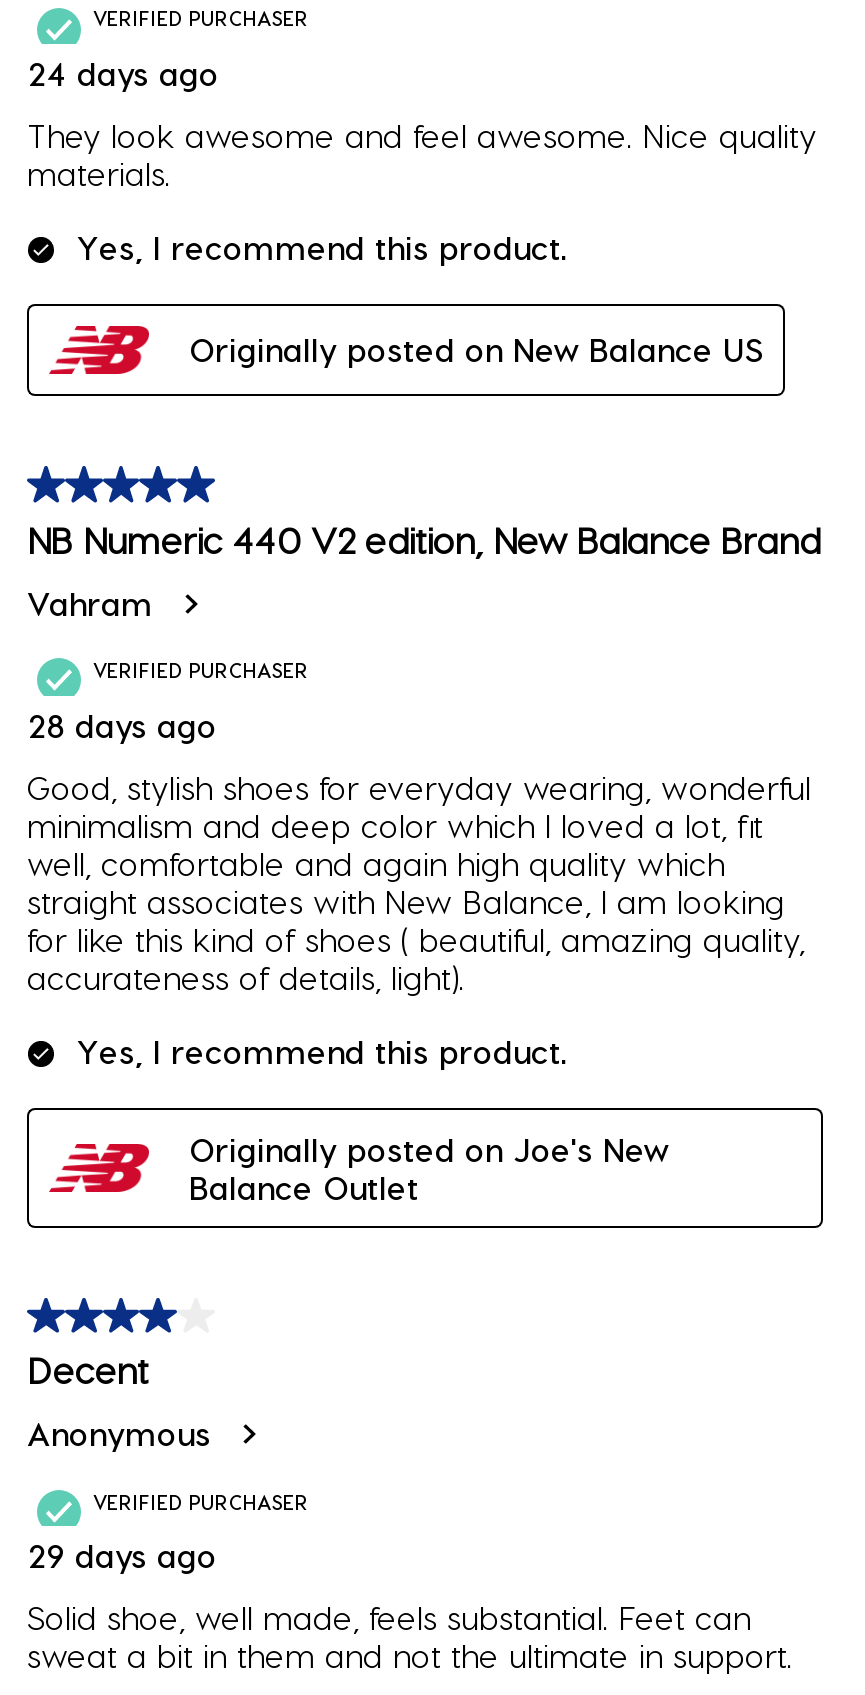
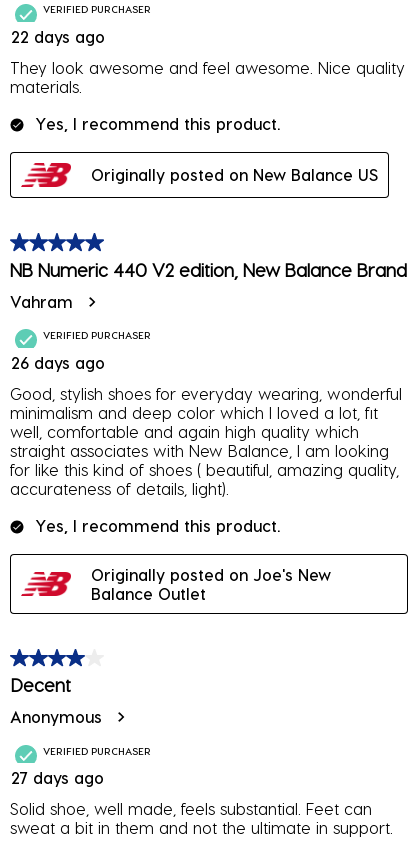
[29,54,219,92] 24 days ago -> [11,27,105,46] 22 days ago
[29,705,217,743] 28 days ago -> [11,352,105,371] 26 days ago
[29,1537,217,1575] 29 days ago -> [11,768,104,787] 27 days ago

